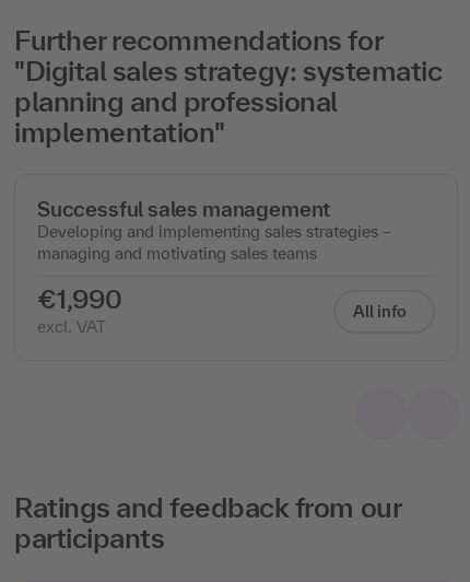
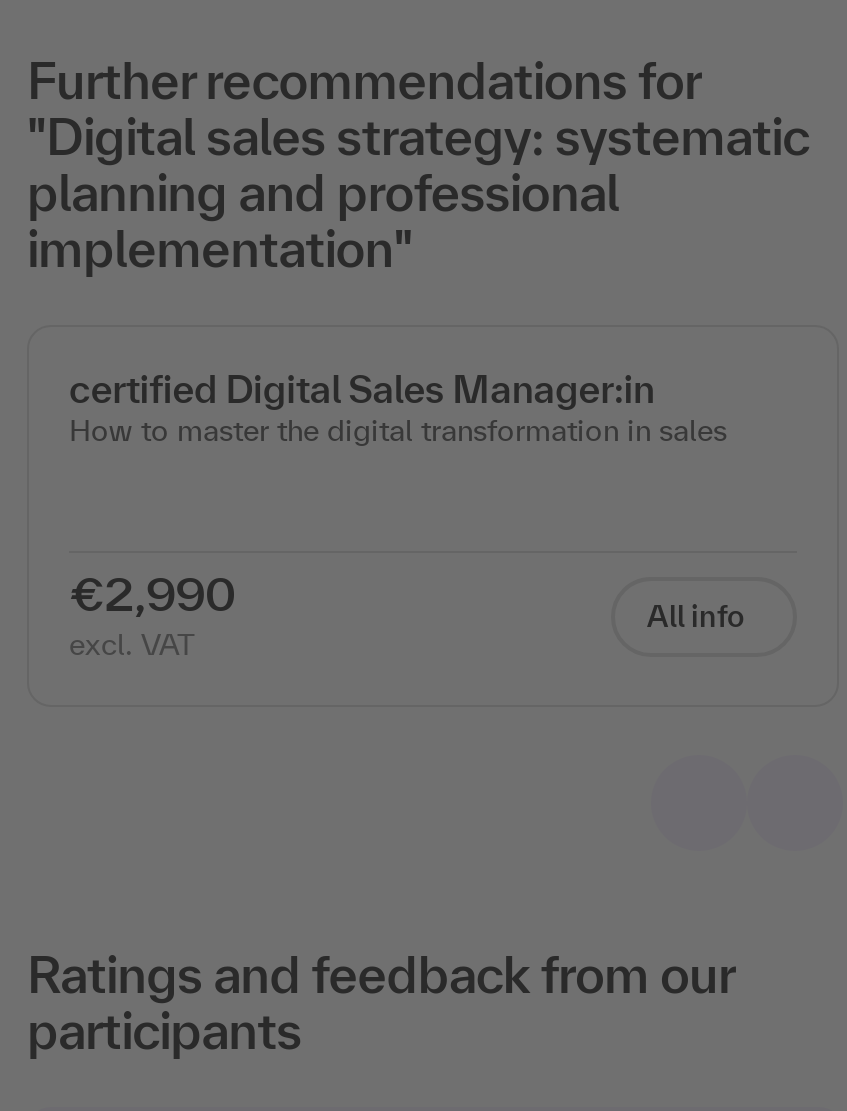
[37,196,391,262] Successful sales management | Developing and implementing sales strategies – | managing and motivating sales teams -> [69,366,727,446] certified Digital Sales Manager:in | How to master the digital transformation in sales
[37,284,122,314] €1,990 -> [69,566,236,620] €2,990

